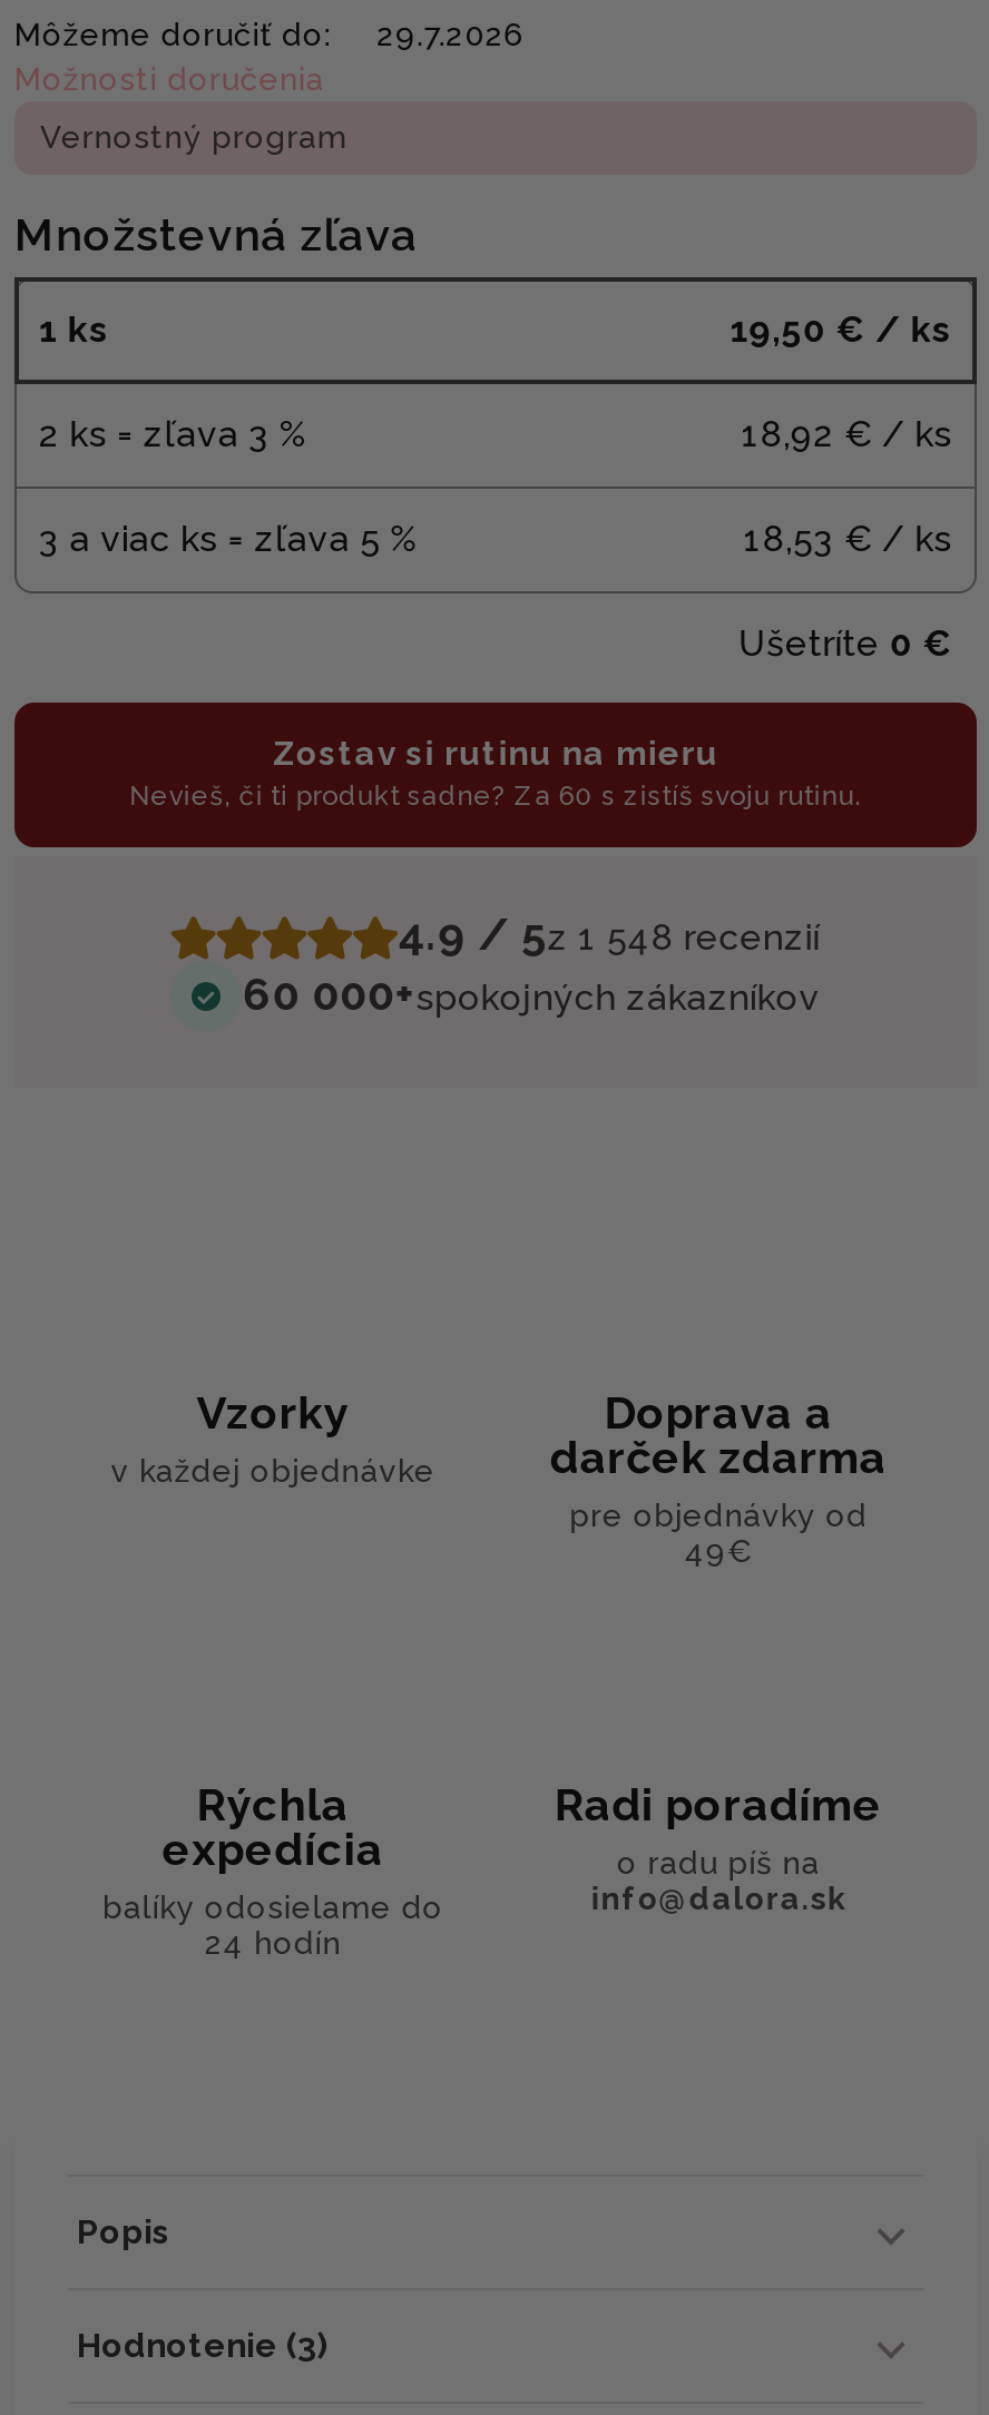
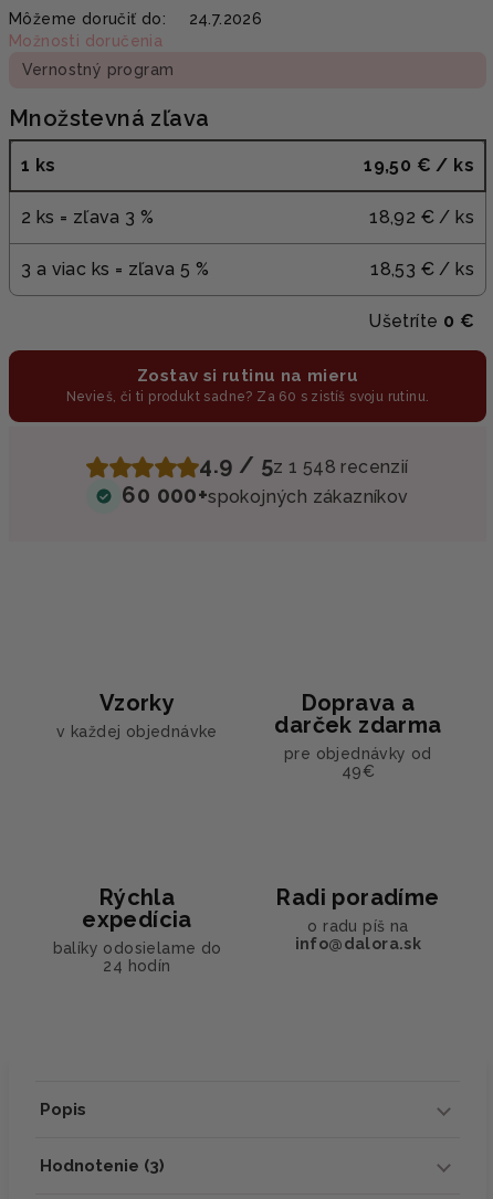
[14,16,525,52] Môžeme doručiť do: 29.7.2026 -> [9,10,262,28] Môžeme doručiť do: 24.7.2026

